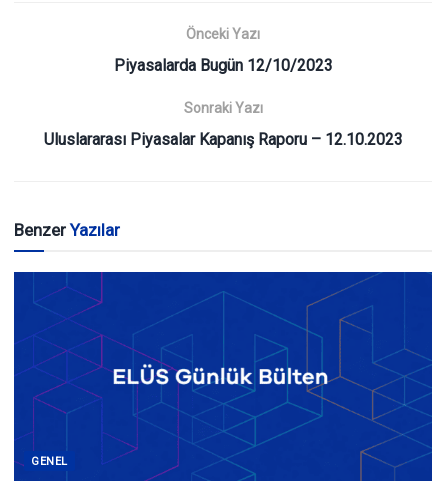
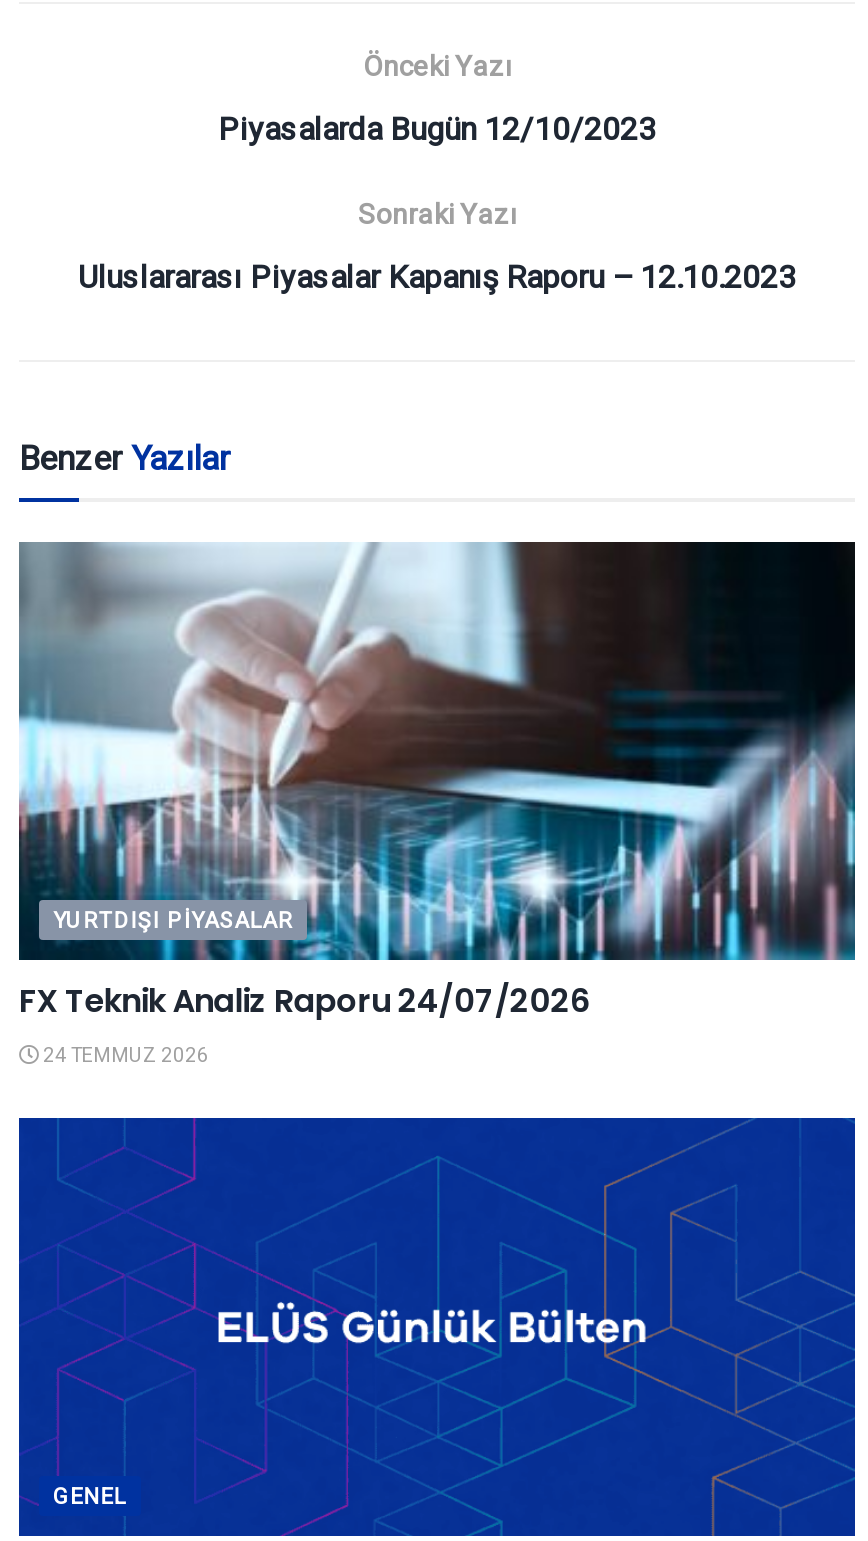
none -> [17,540,857,1066] [image] | YURTDIŞI PIYASALAR | FX Teknik Analiz Raporu 24/07/2026 | 24 TEMMUZ 2026

